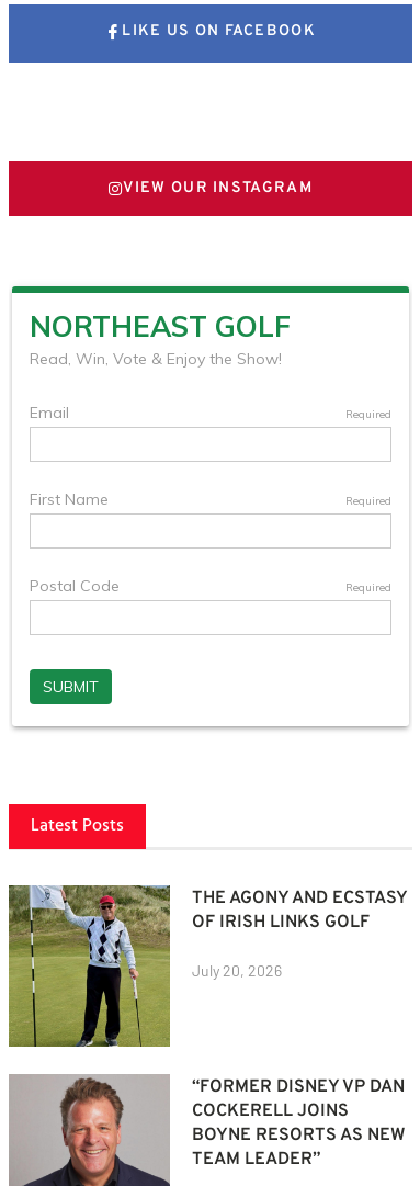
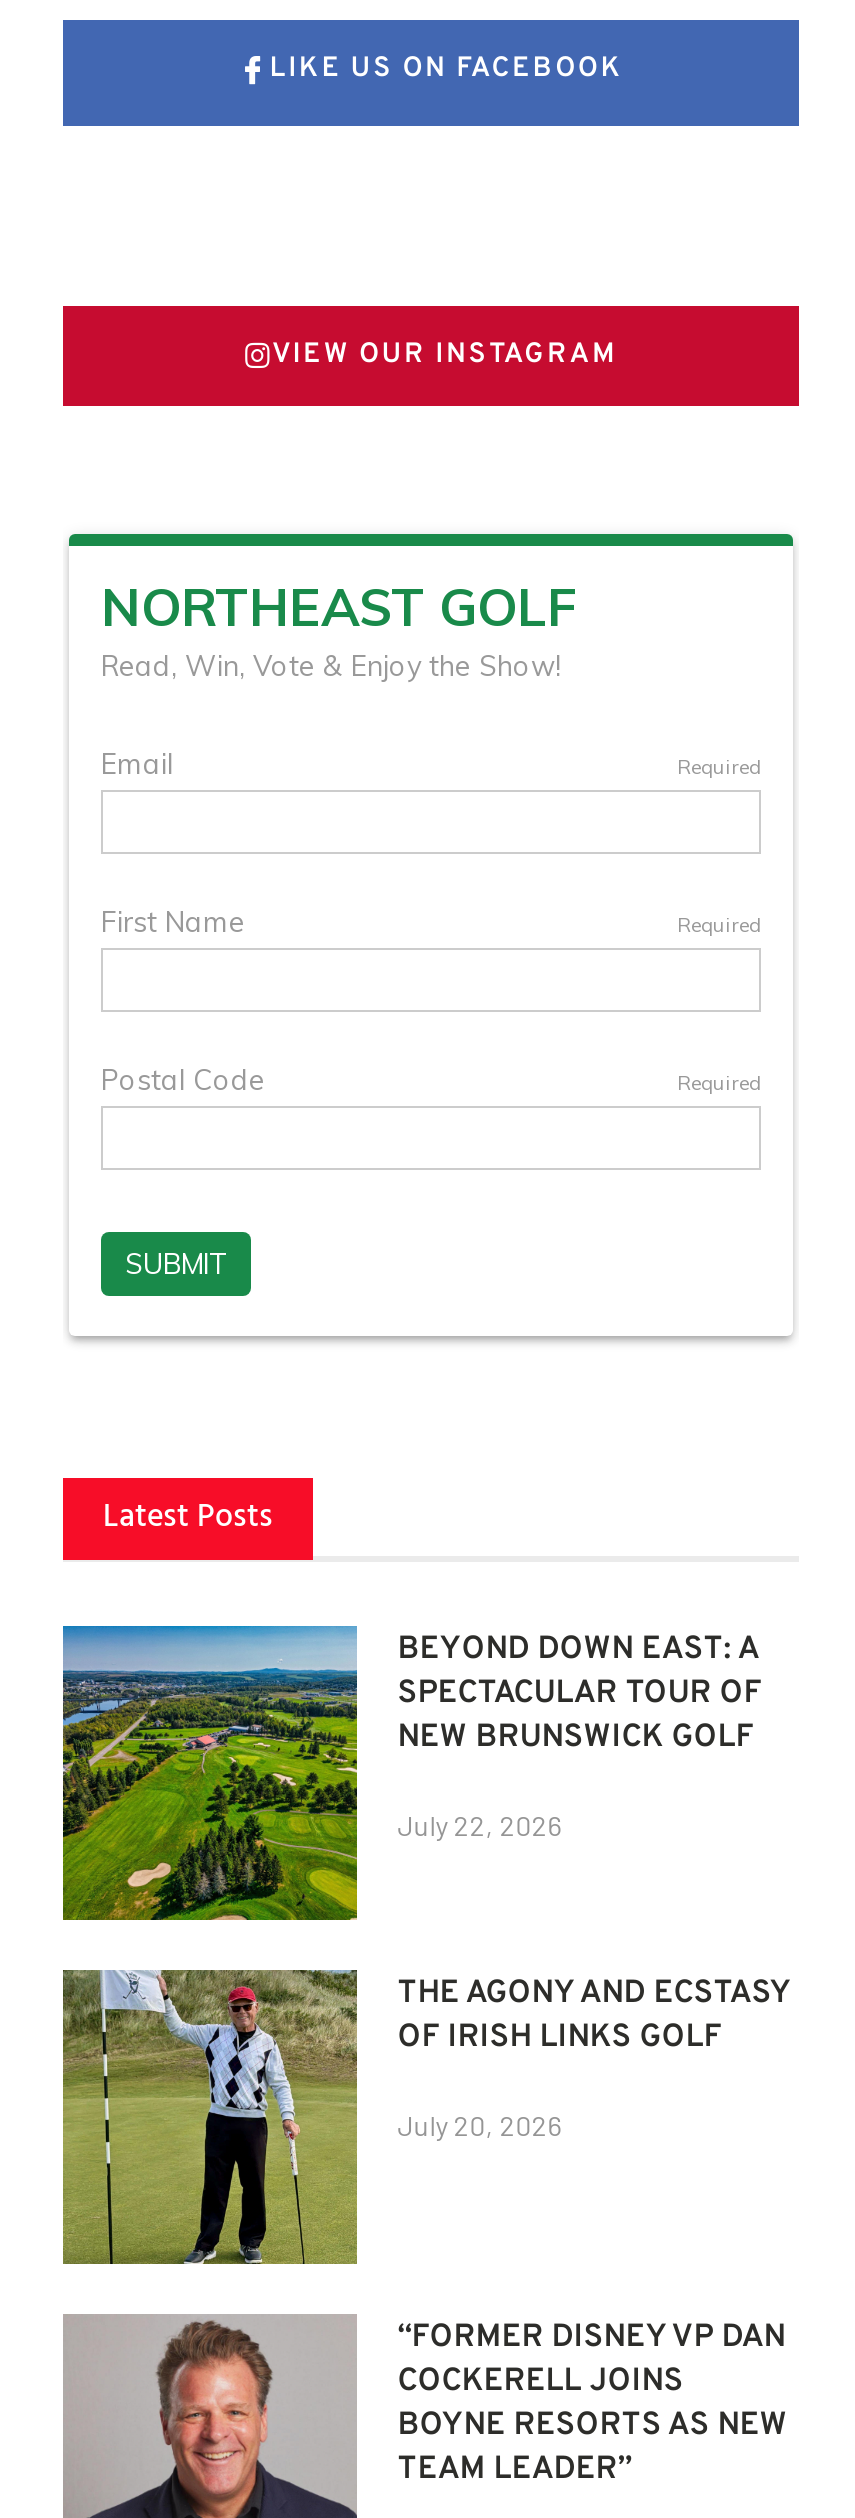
none -> [61,1623,761,1921] [image] | BEYOND DOWN EAST: A | SPECTACULAR TOUR OF | NEW BRUNSWICK GOLF | July 22, 2026

